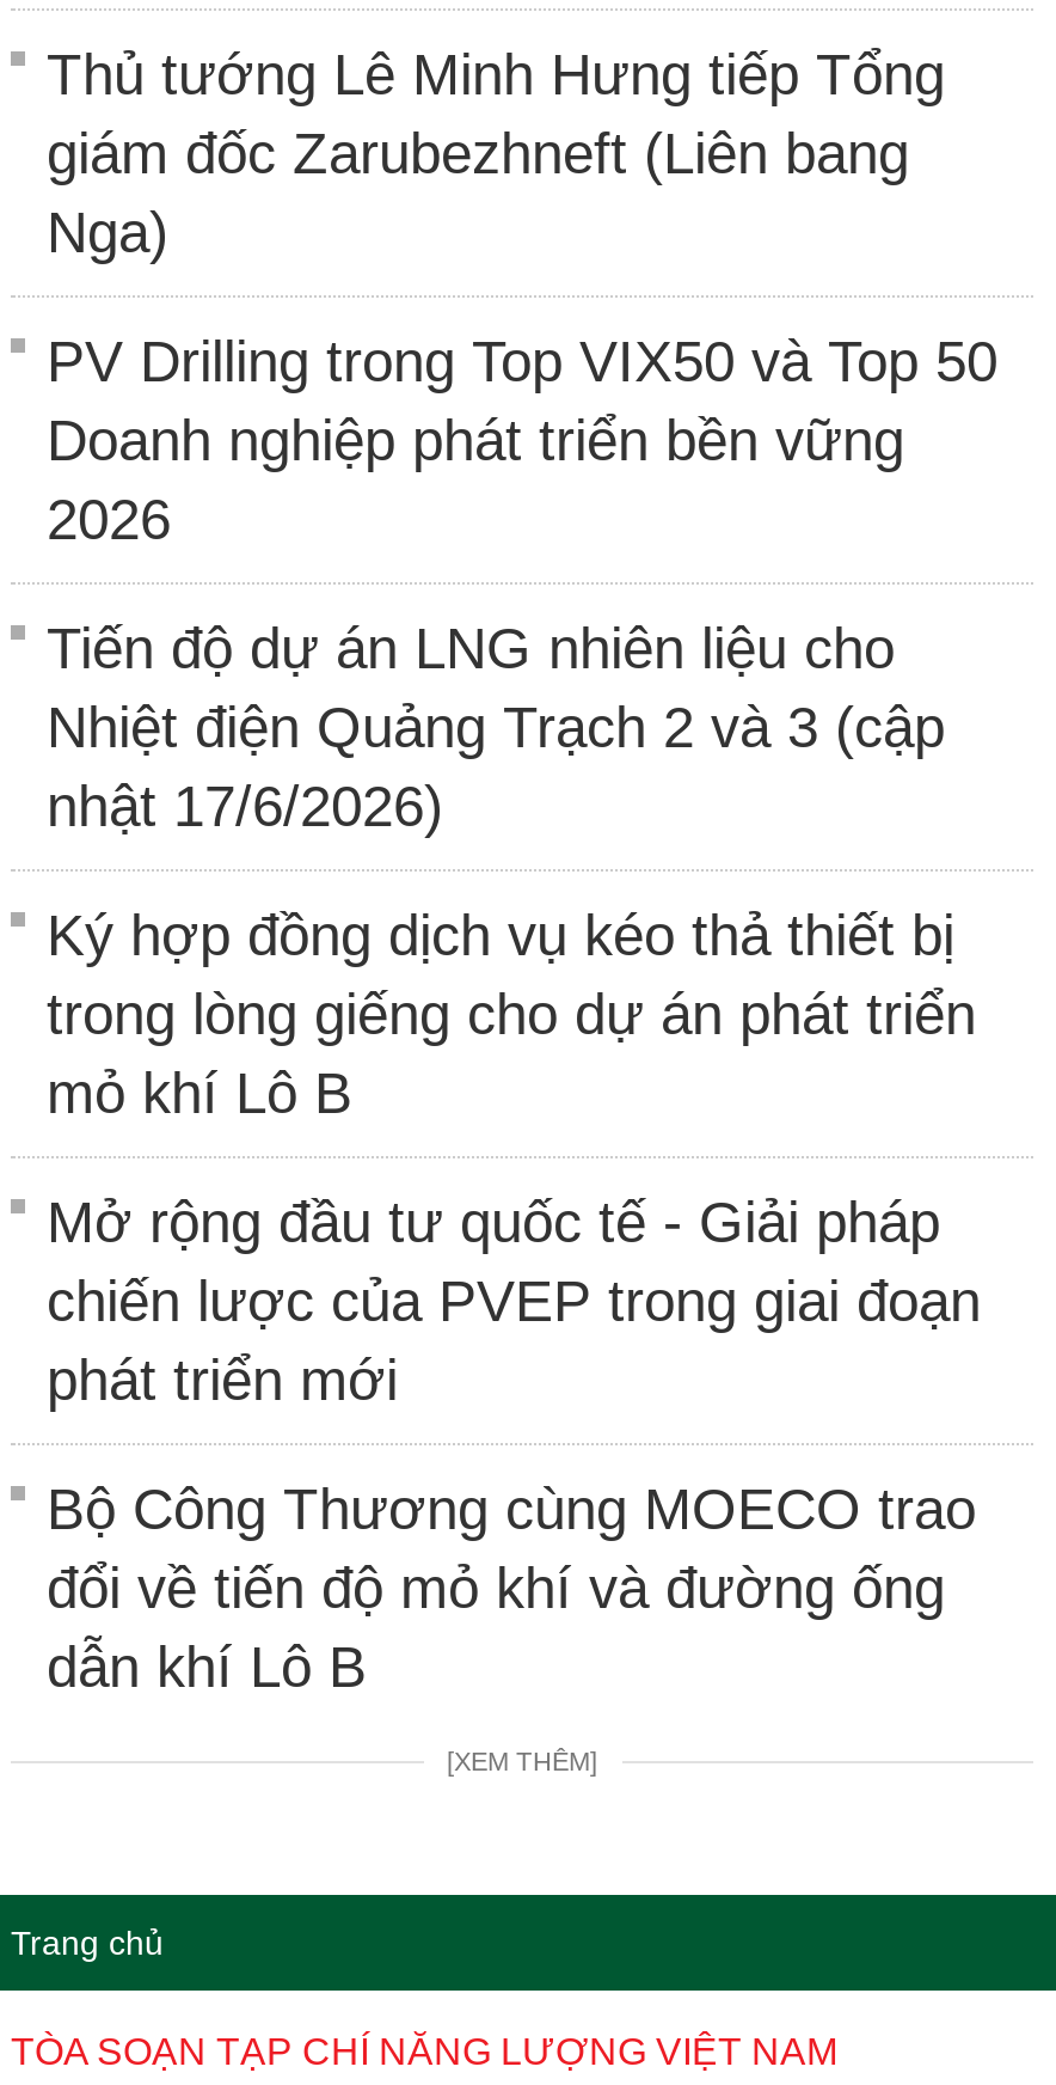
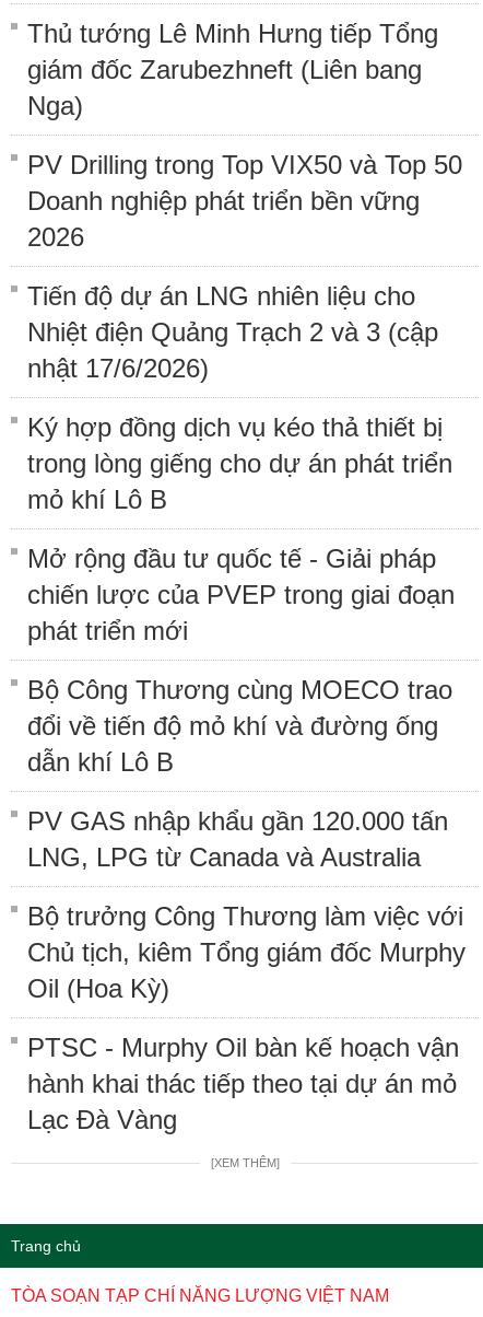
none -> [27,806,466,1135] PV GAS nhập khẩu gần 120.000 tấn | LNG, LPG từ Canada và Australia | Bộ trưởng Công Thương làm việc với | Chủ tịch, kiêm Tổng giám đốc Murphy | Oil (Hoa Kỳ) | PTSC - Murphy Oil bàn kế hoạch vận | hành khai thác tiếp theo tại dự án mỏ | Lạc Đà Vàng

